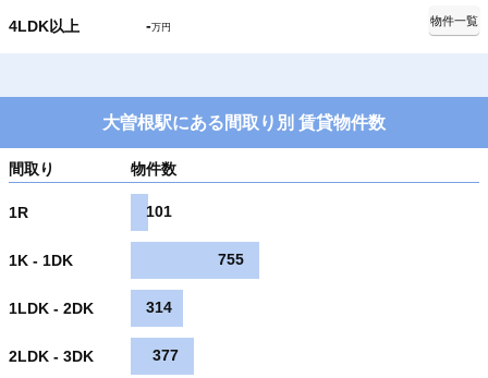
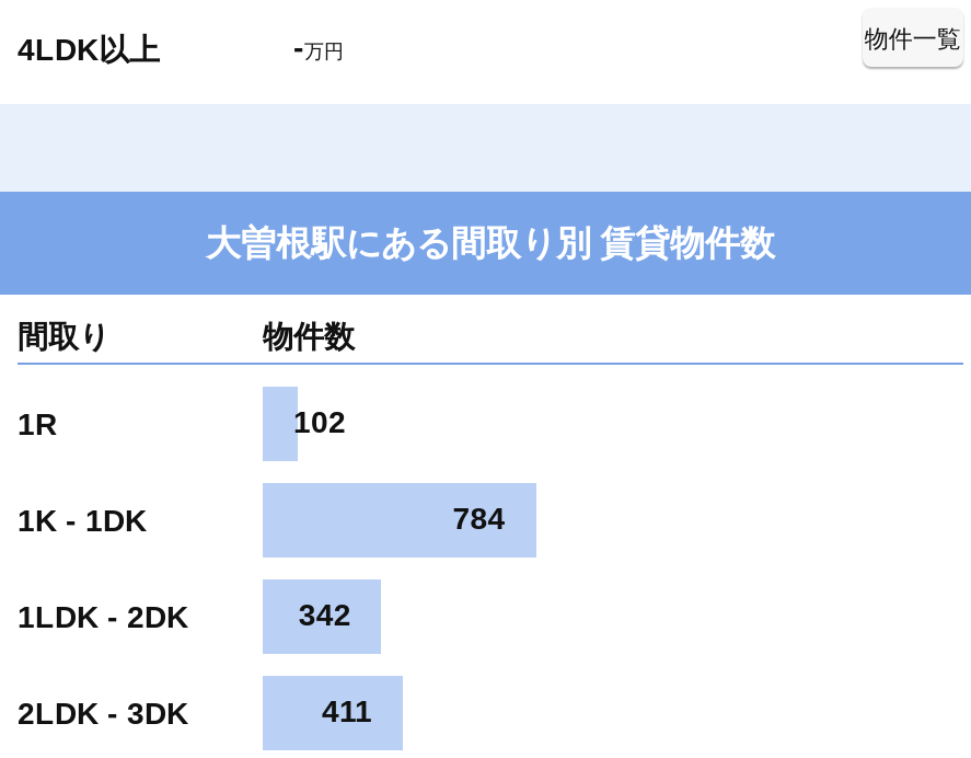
[146,203,172,220] 101 -> [293,404,346,439] 102
[218,251,244,268] 755 -> [453,501,505,536] 784
[146,299,172,316] 314 -> [299,597,351,632] 342
[152,347,178,364] 377 -> [322,694,372,729] 411

